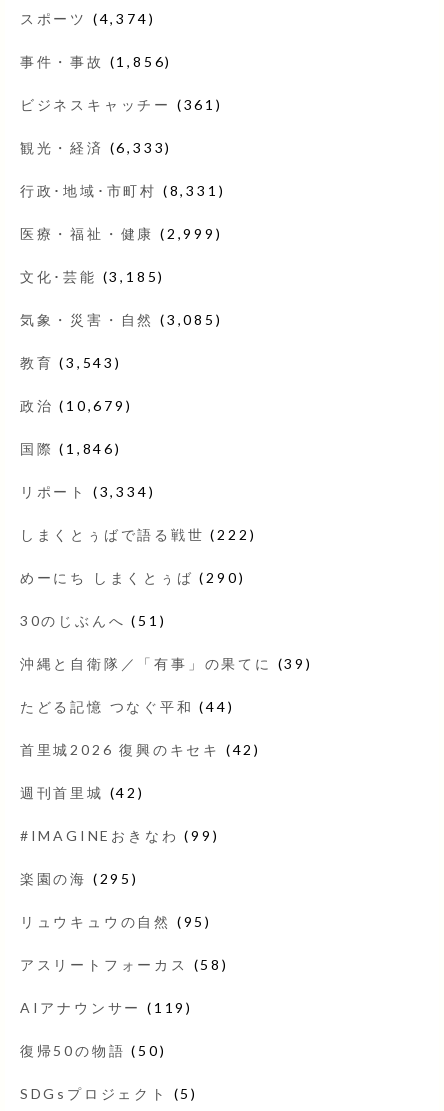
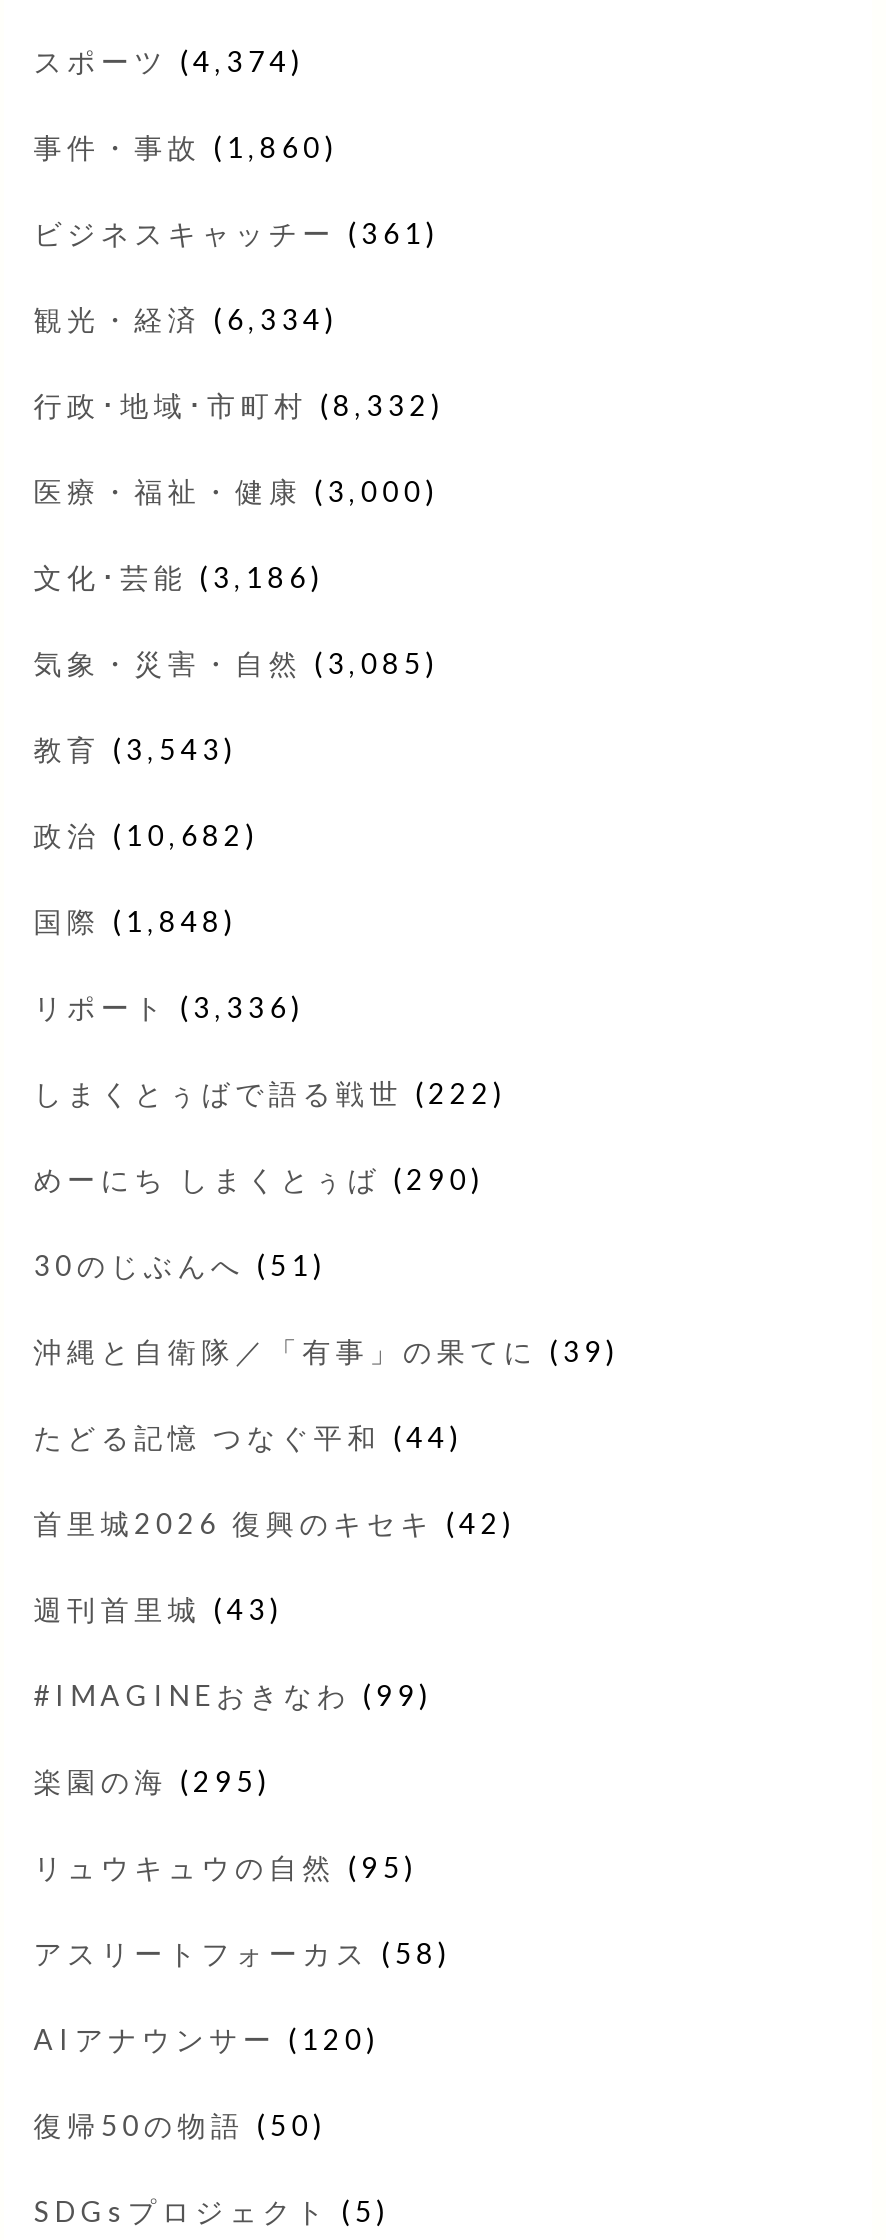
[20,53,172,70] 事件・事故(1,856) -> [33,130,338,164] 事件・事故(1,860)
[20,139,172,156] 観光・経済(6,333) -> [33,302,338,336] 観光・経済(6,334)
[20,182,225,199] 行政･地域･市町村(8,331) -> [33,388,445,422] 行政･地域･市町村(8,332)
[20,225,222,242] 医療・福祉・健康(2,999) -> [33,474,439,508] 医療・福祉・健康(3,000)
[20,268,165,285] 文化･芸能(3,185) -> [33,560,324,594] 文化･芸能(3,186)
[20,397,132,414] 政治(10,679) -> [33,818,259,852] 政治(10,682)
[20,440,122,457] 国際(1,846) -> [33,904,237,938] 国際(1,848)
[20,483,155,500] リポート(3,334) -> [33,990,305,1024] リポート(3,336)
[20,784,145,801] 週刊首里城(42) -> [33,1592,283,1626] 週刊首里城(43)
[20,999,193,1016] AIアナウンサー(119) -> [33,2022,380,2056] AIアナウンサー(120)

